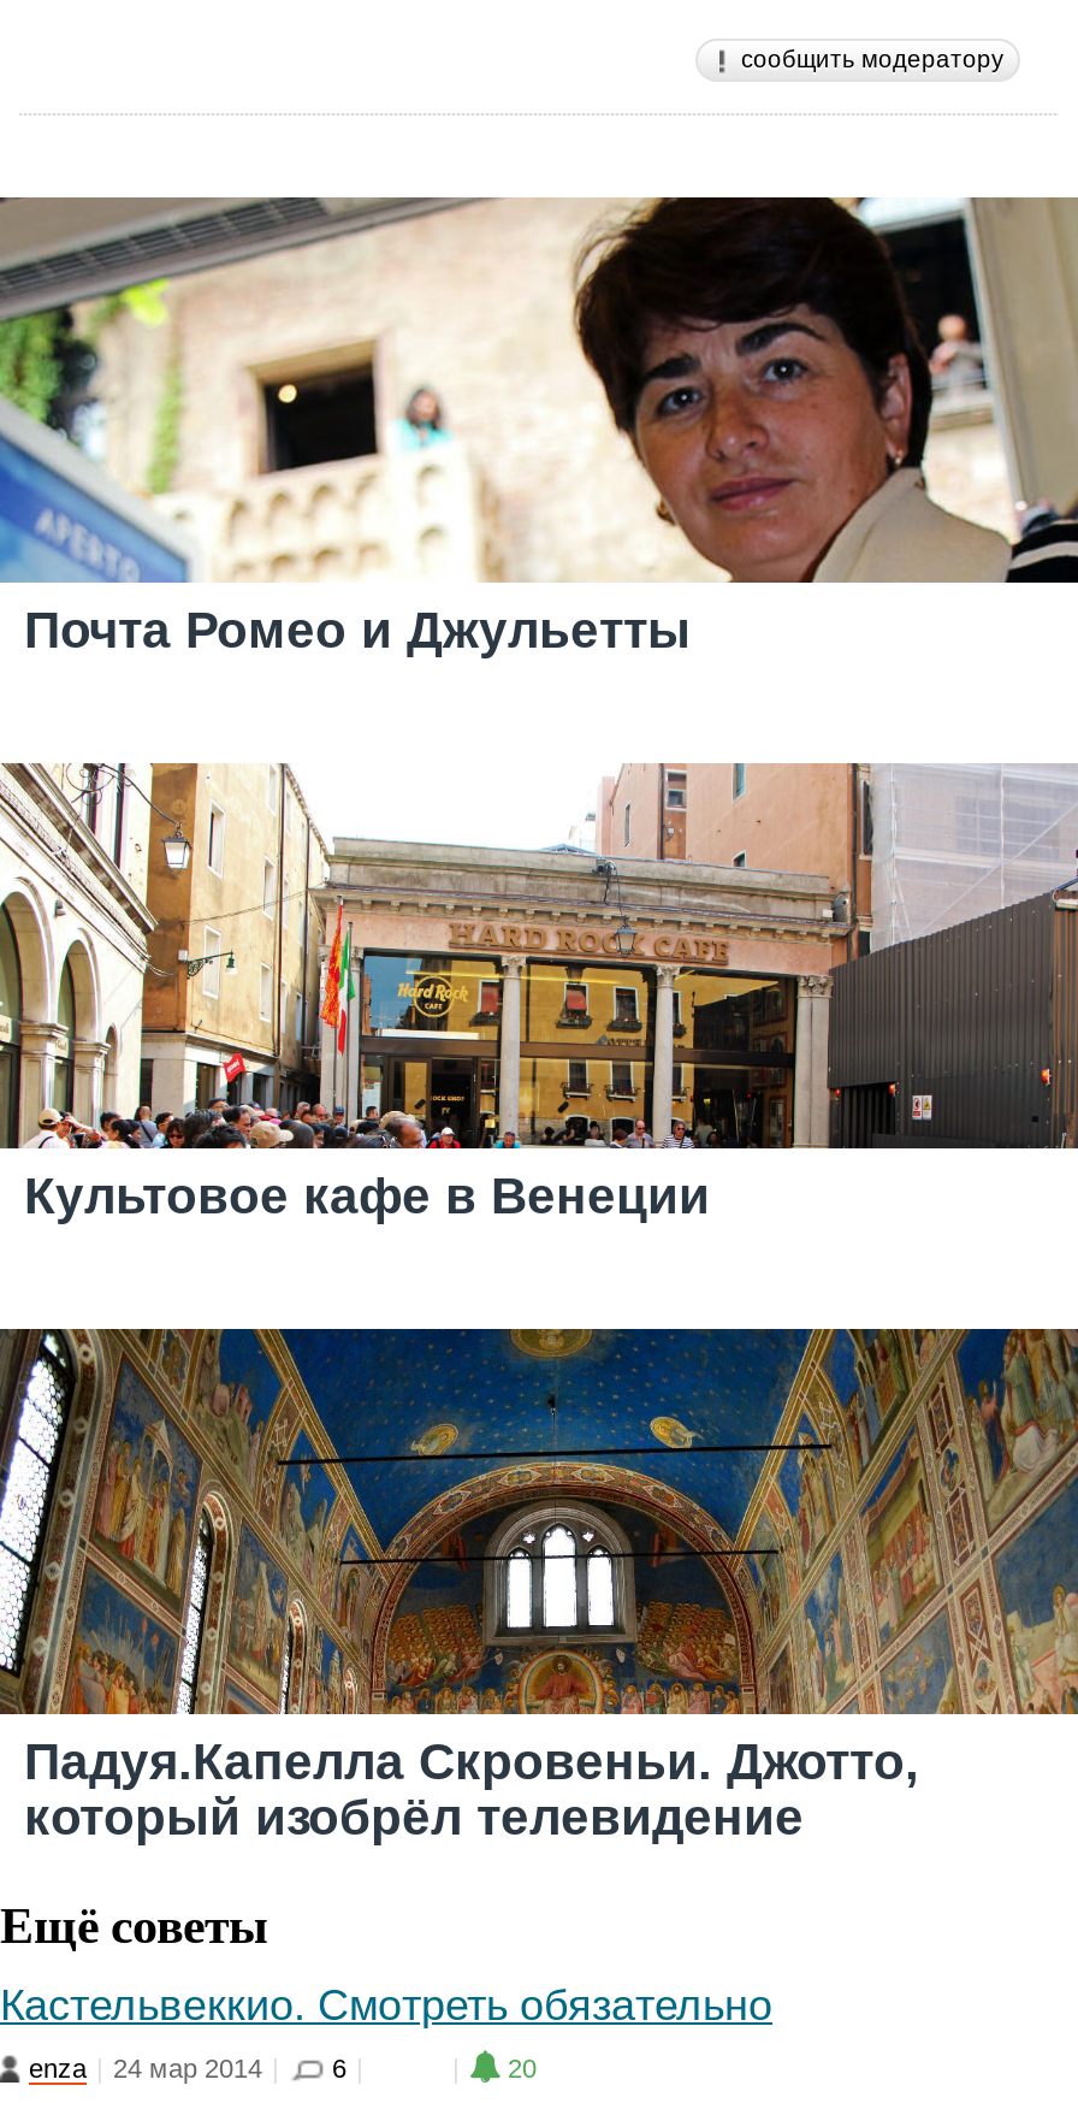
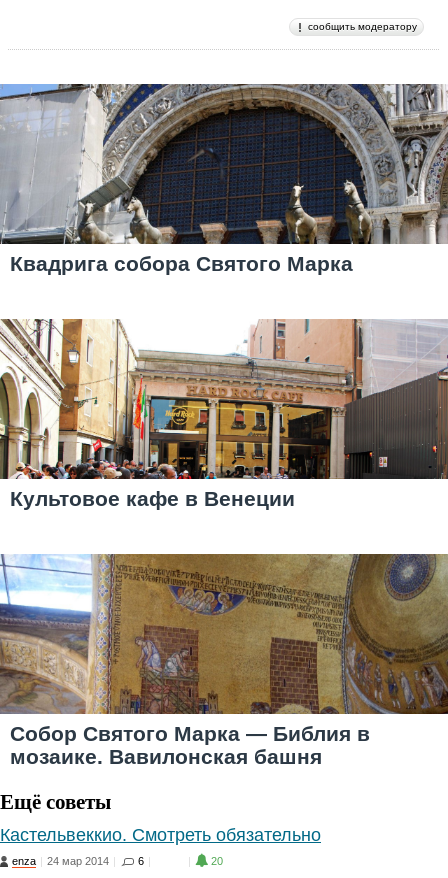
[7,195,1071,657] [image] | Почта Ромео и Джульетты -> [3,83,445,275] [image] | Квадрига собора Святого Марка
[7,1327,1071,1844] [image] | Падуя.Капелла Скровеньи. Джотто, | который изобрёл телевидение -> [3,553,445,768] [image] | Собор Святого Марка — Библия в | мозаике. Вавилонская башня

